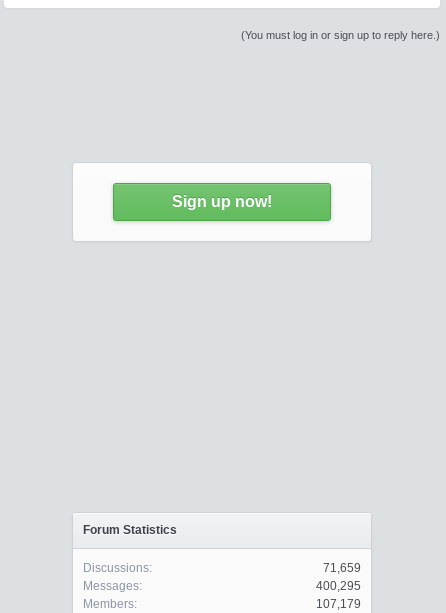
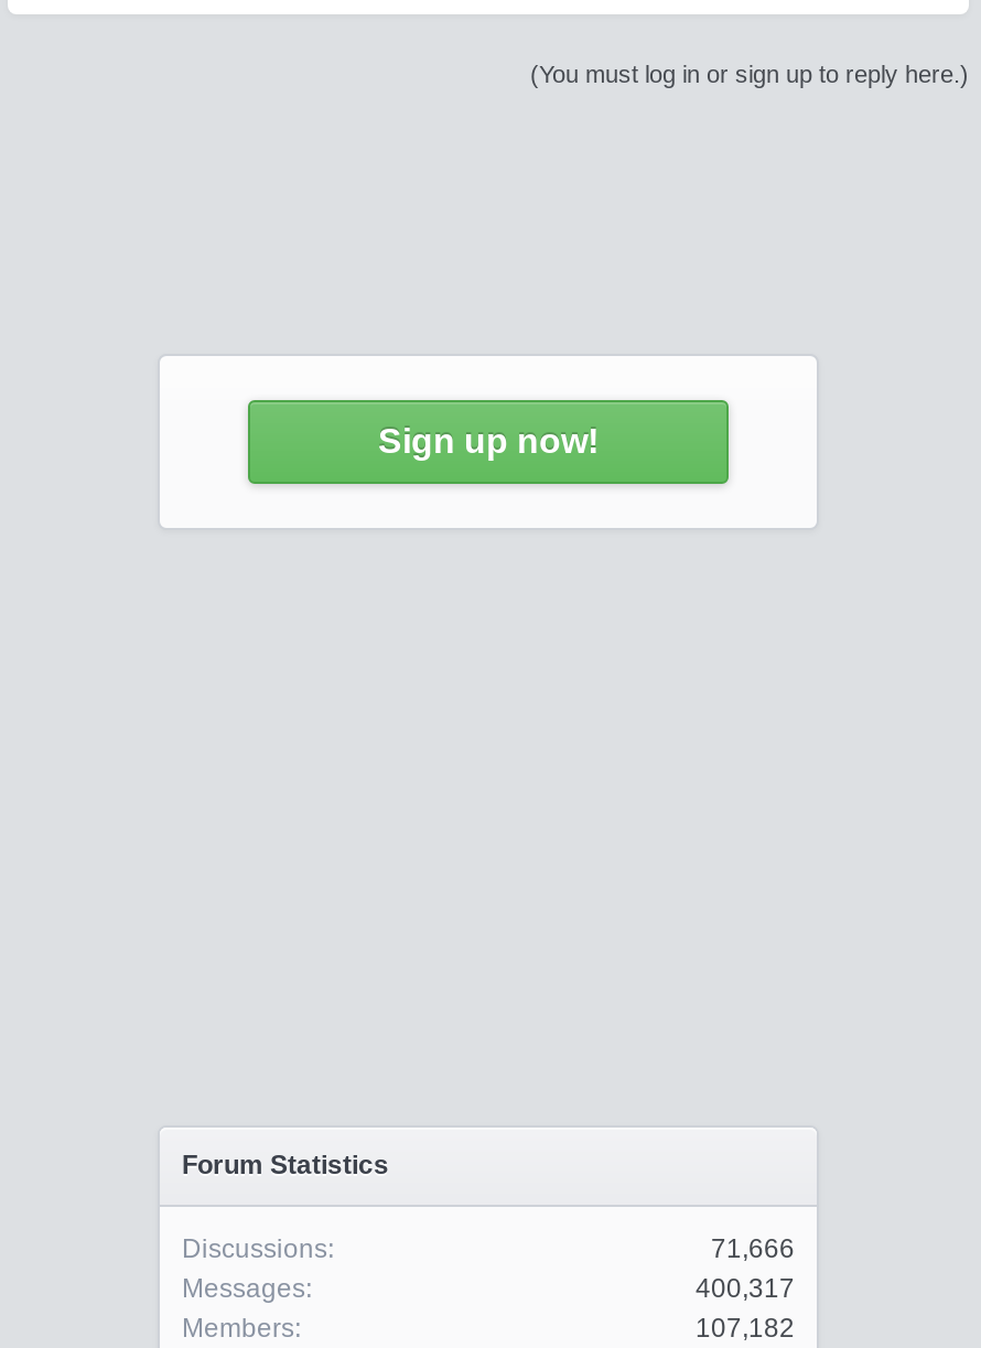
[323,561,361,575] 71,659 -> [711,1233,795,1264] 71,666
[316,579,361,593] 400,295 -> [696,1273,795,1304] 400,317
[316,597,361,611] 107,179 -> [696,1313,795,1344] 107,182

